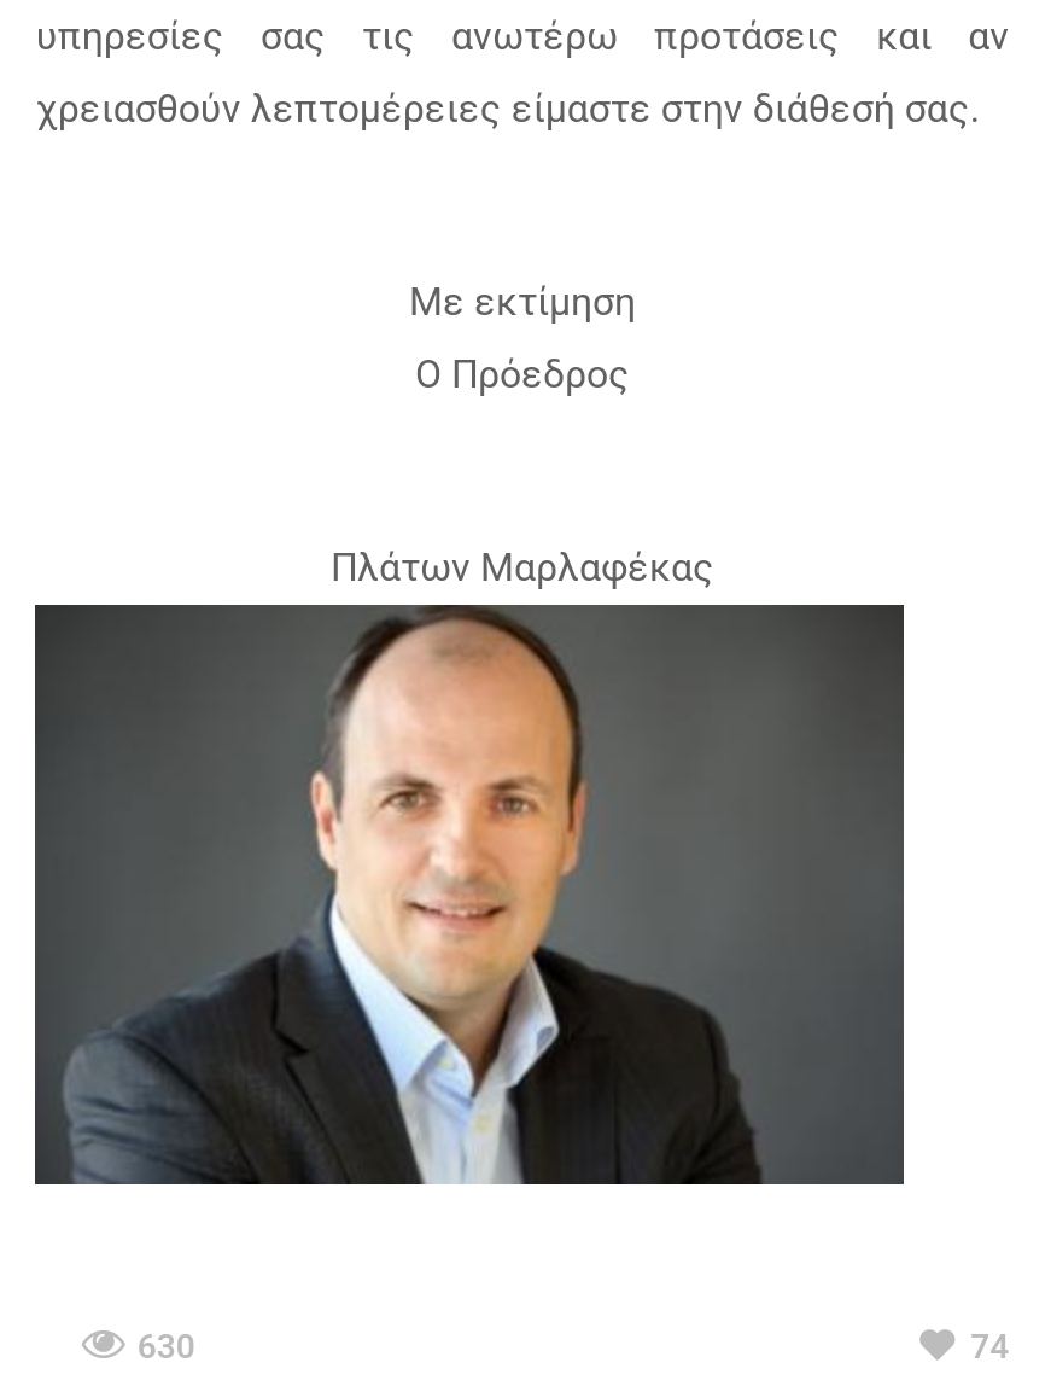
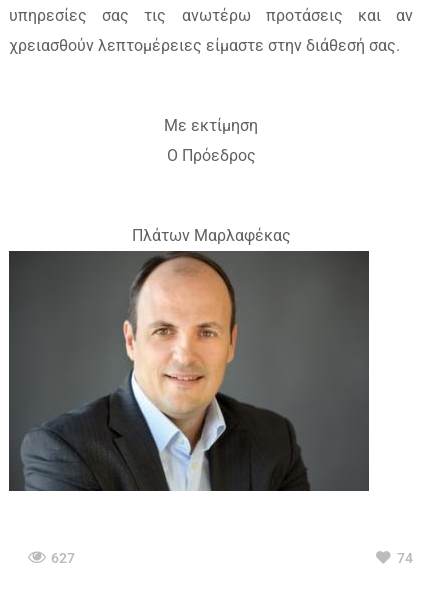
[137,1326,195,1365] 630 -> [51,550,75,566] 627

